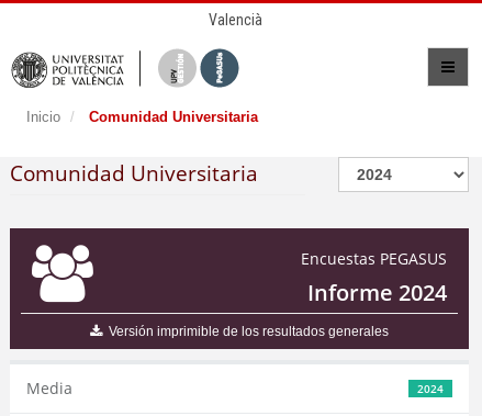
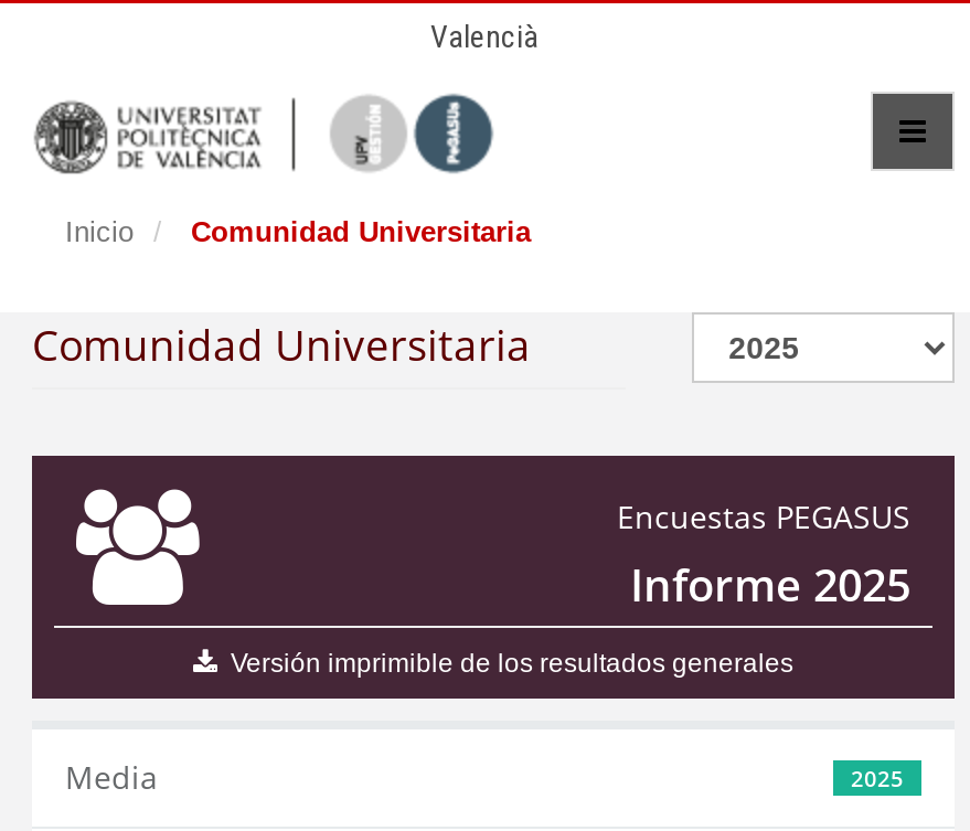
[307,278,447,307] Informe 2024 -> [630,555,910,615] Informe 2025
[417,381,444,396] 2024 -> [851,763,904,793] 2025

